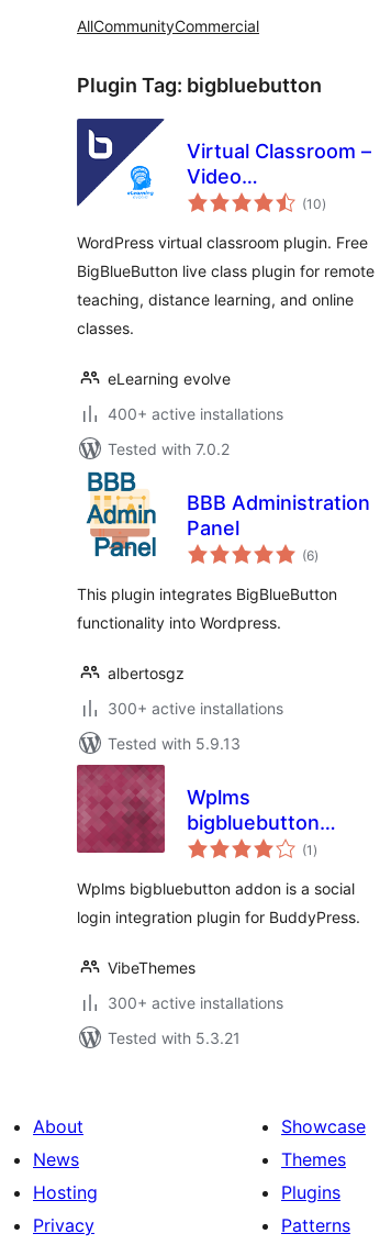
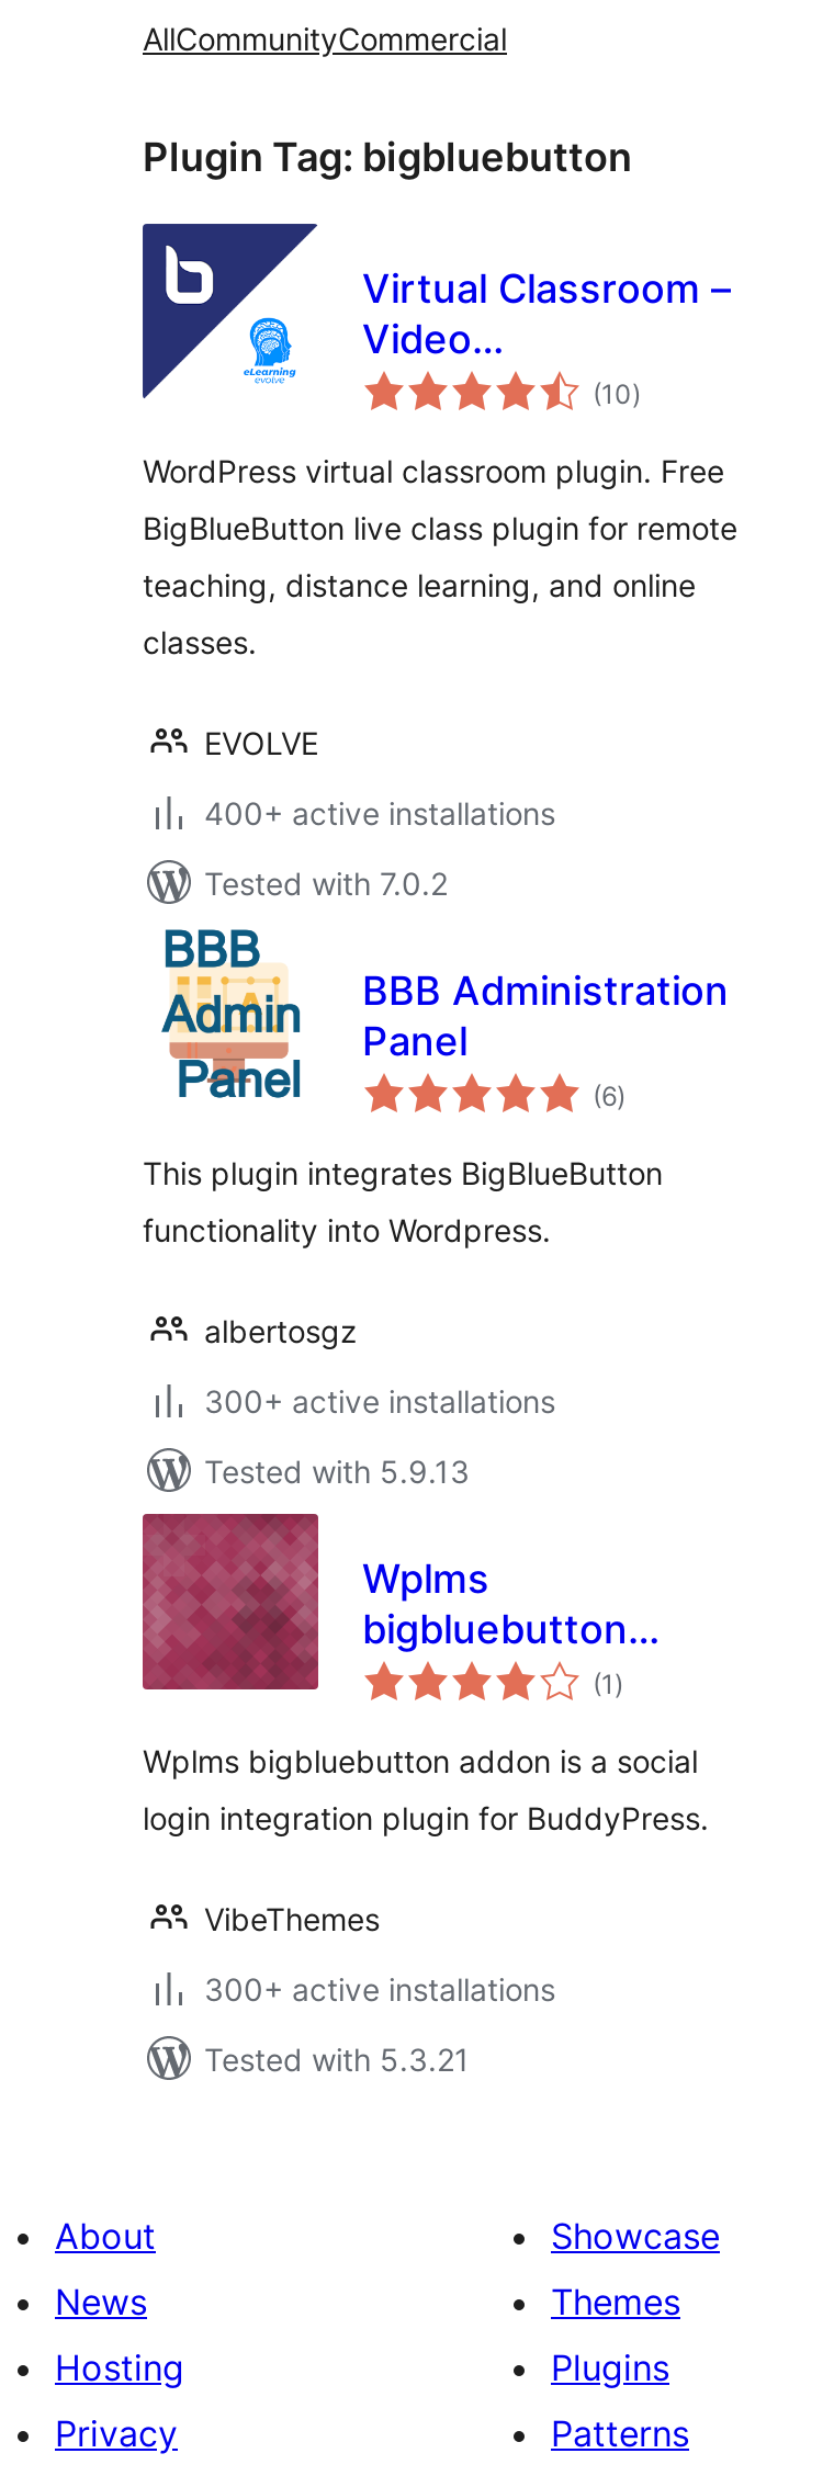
[108,369,231,388] eLearning evolve -> [204,724,318,761] EVOLVE

